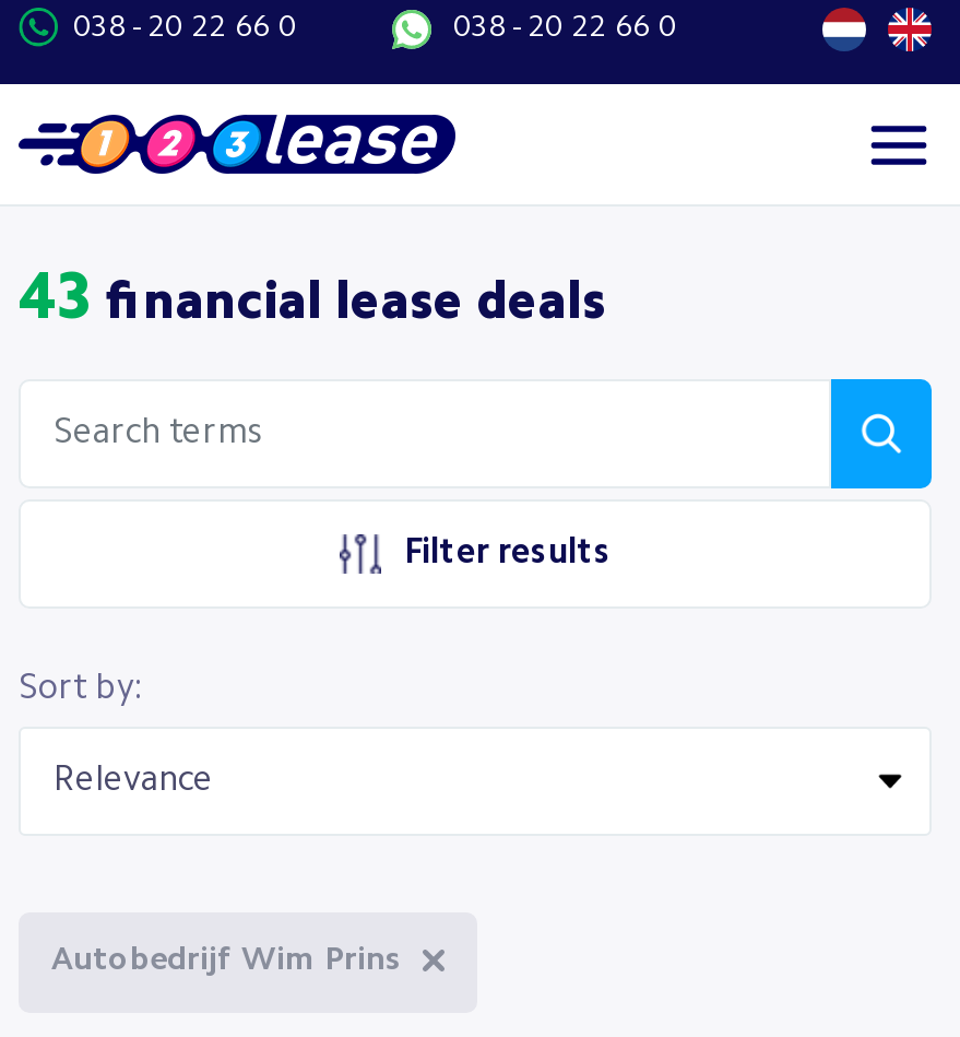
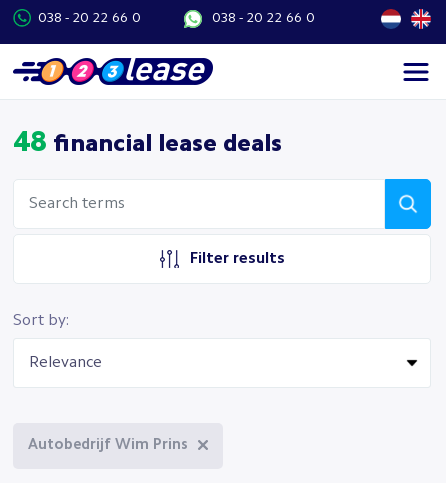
[19,268,606,333] 43 financial lease deals -> [13,128,282,158] 48 financial lease deals

